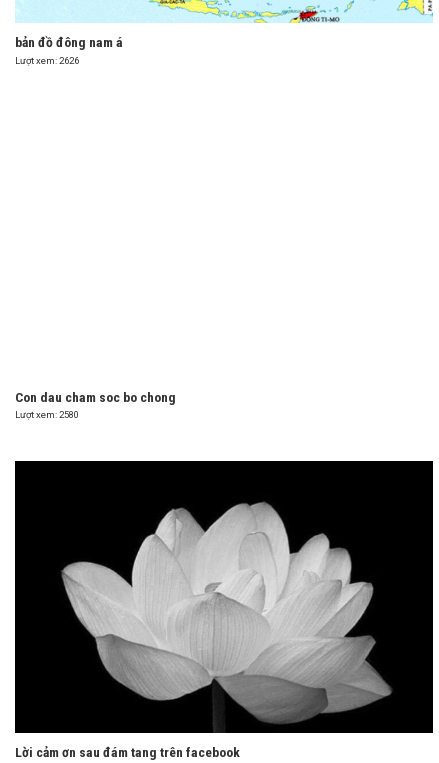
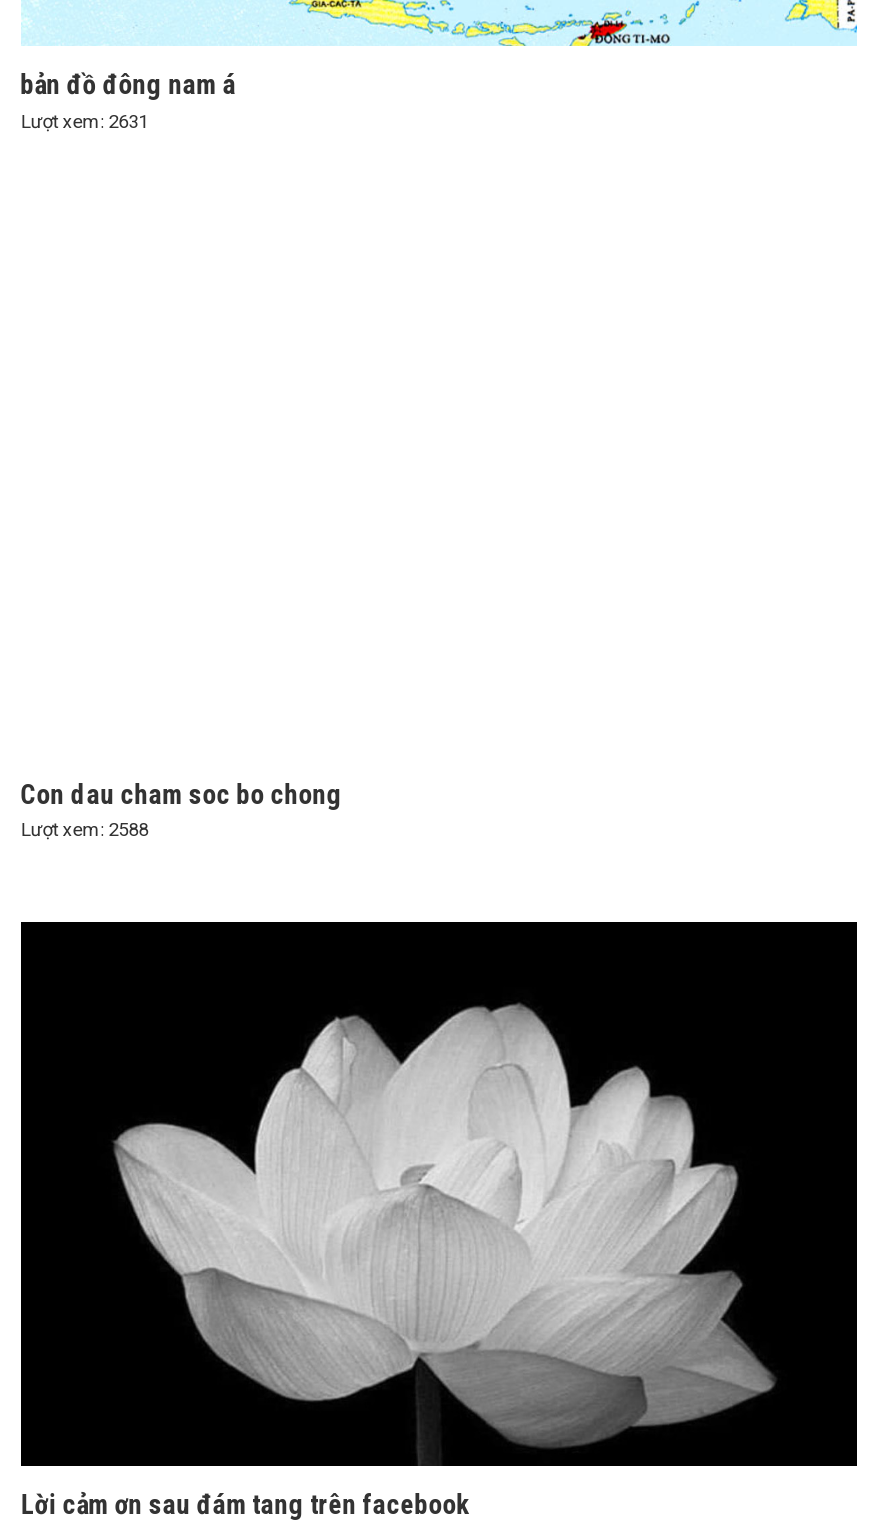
[15,55,79,66] Lượt xem: 2626 -> [21,109,149,131] Lượt xem: 2631
[15,409,79,420] Lượt xem: 2580 -> [21,819,149,841] Lượt xem: 2588

